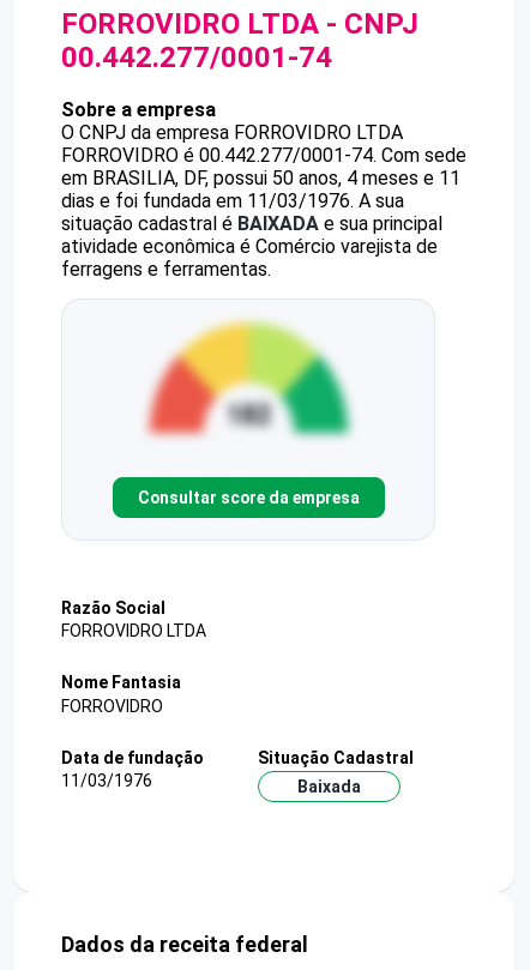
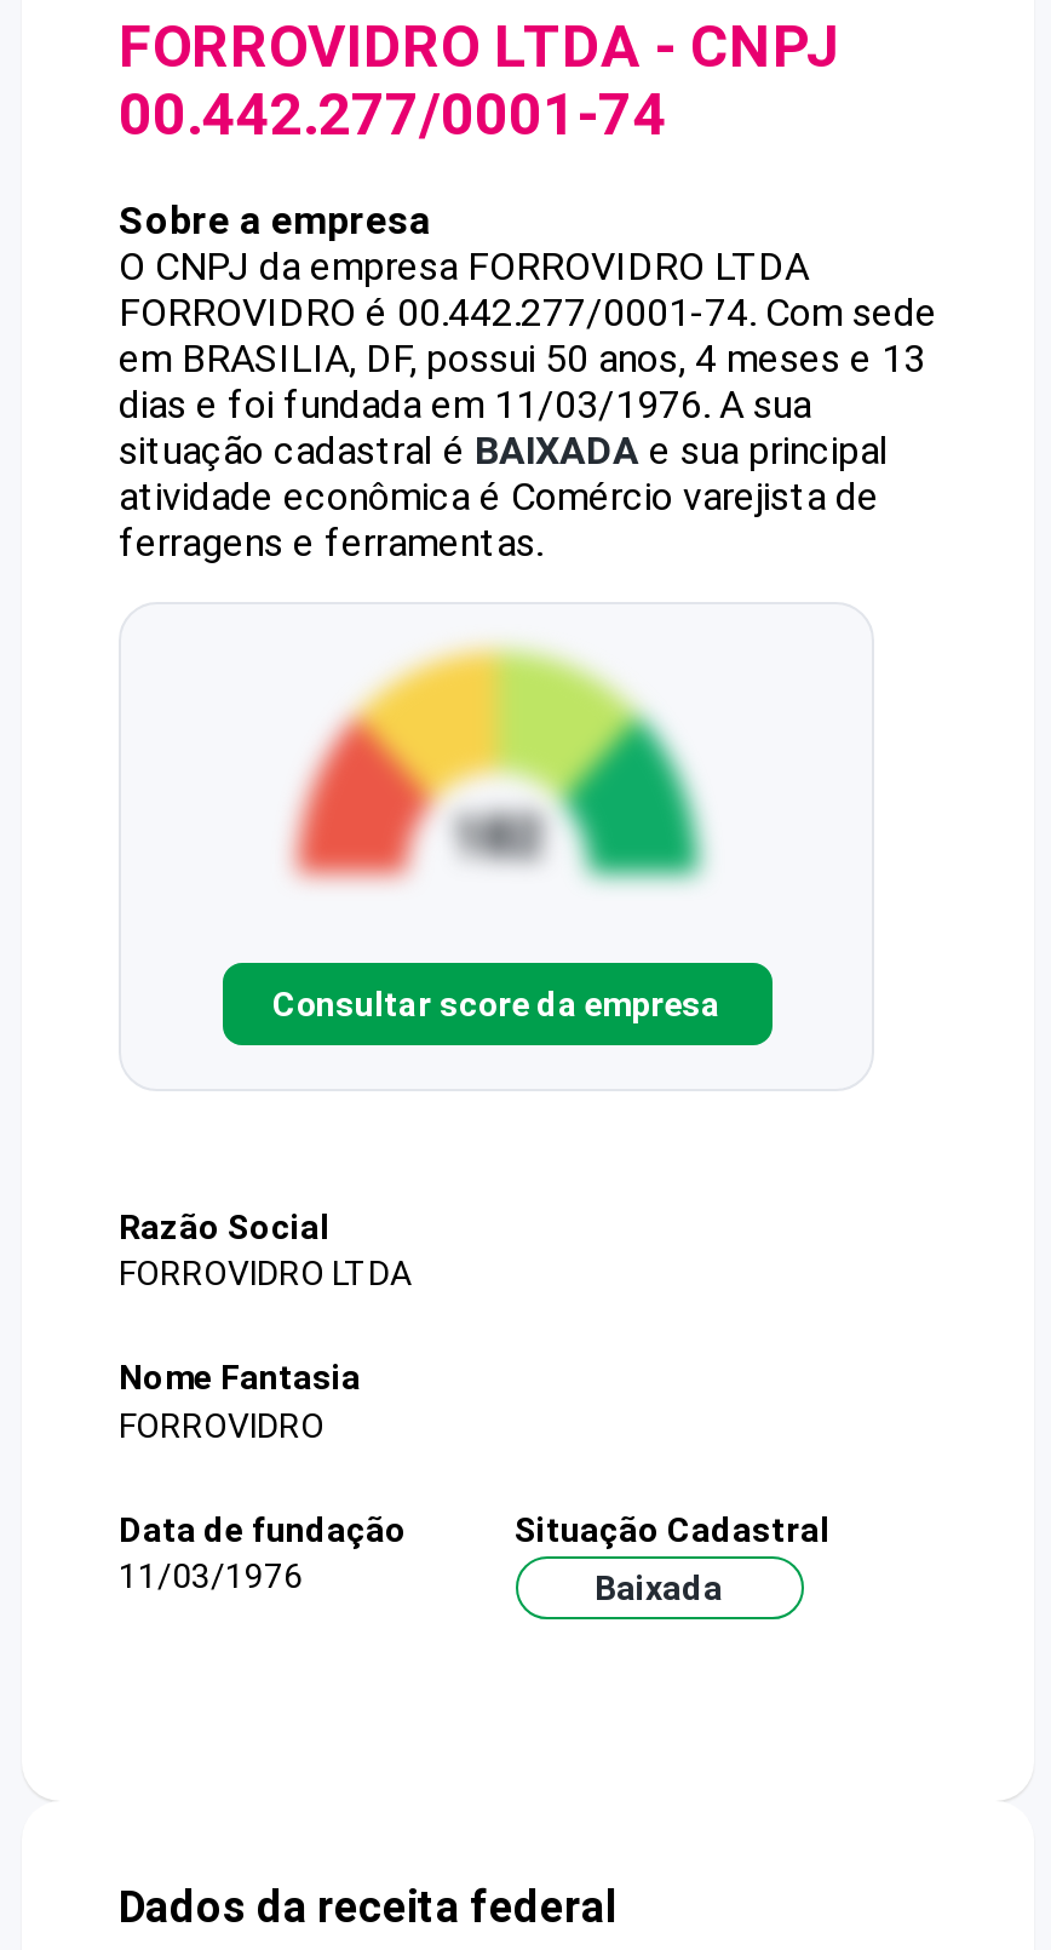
[61,167,460,189] em BRASILIA, DF, possui 50 anos, 4 meses e 11 -> [119,335,925,382] em BRASILIA, DF, possui 50 anos, 4 meses e 13

